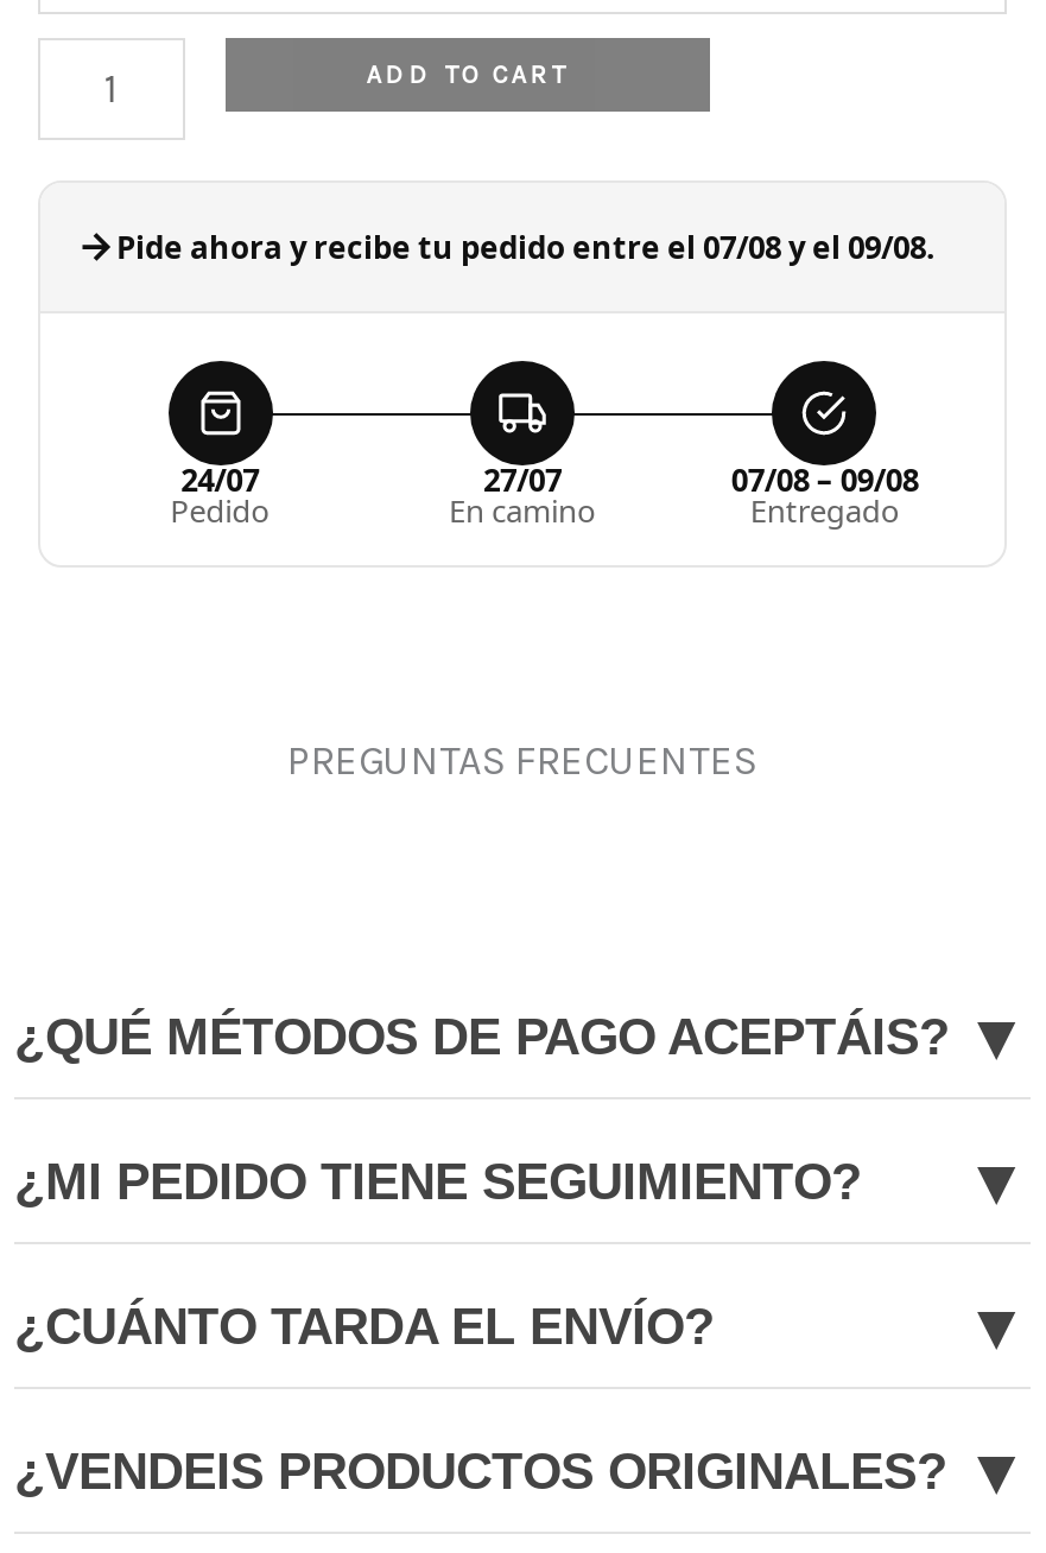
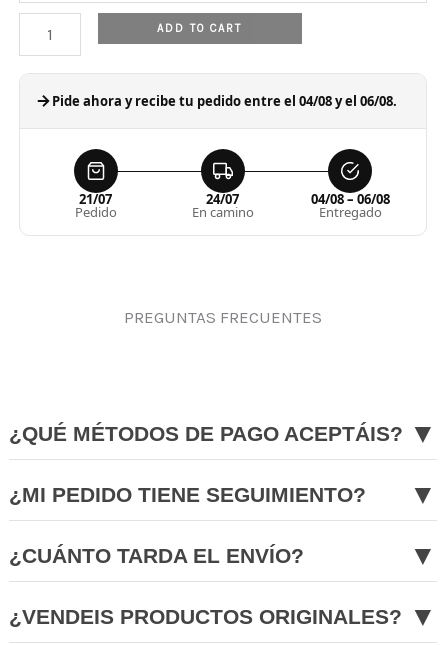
[116,224,936,267] Pide ahora y recibe tu pedido entre el 07/08 y el 09/08. -> [52,91,397,109] Pide ahora y recibe tu pedido entre el 04/08 y el 06/08.
[181,457,259,500] 24/07 -> [79,189,112,207] 21/07
[483,457,562,500] 27/07 -> [206,189,239,207] 24/07
[731,457,918,500] 07/08 – 09/08 -> [311,189,390,207] 04/08 – 06/08

